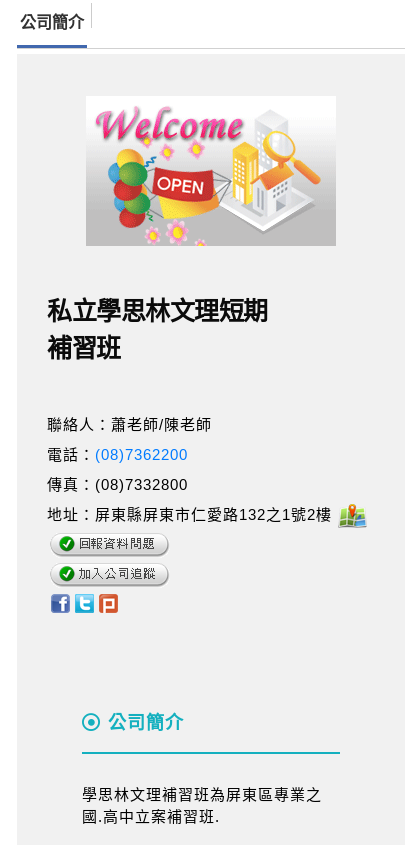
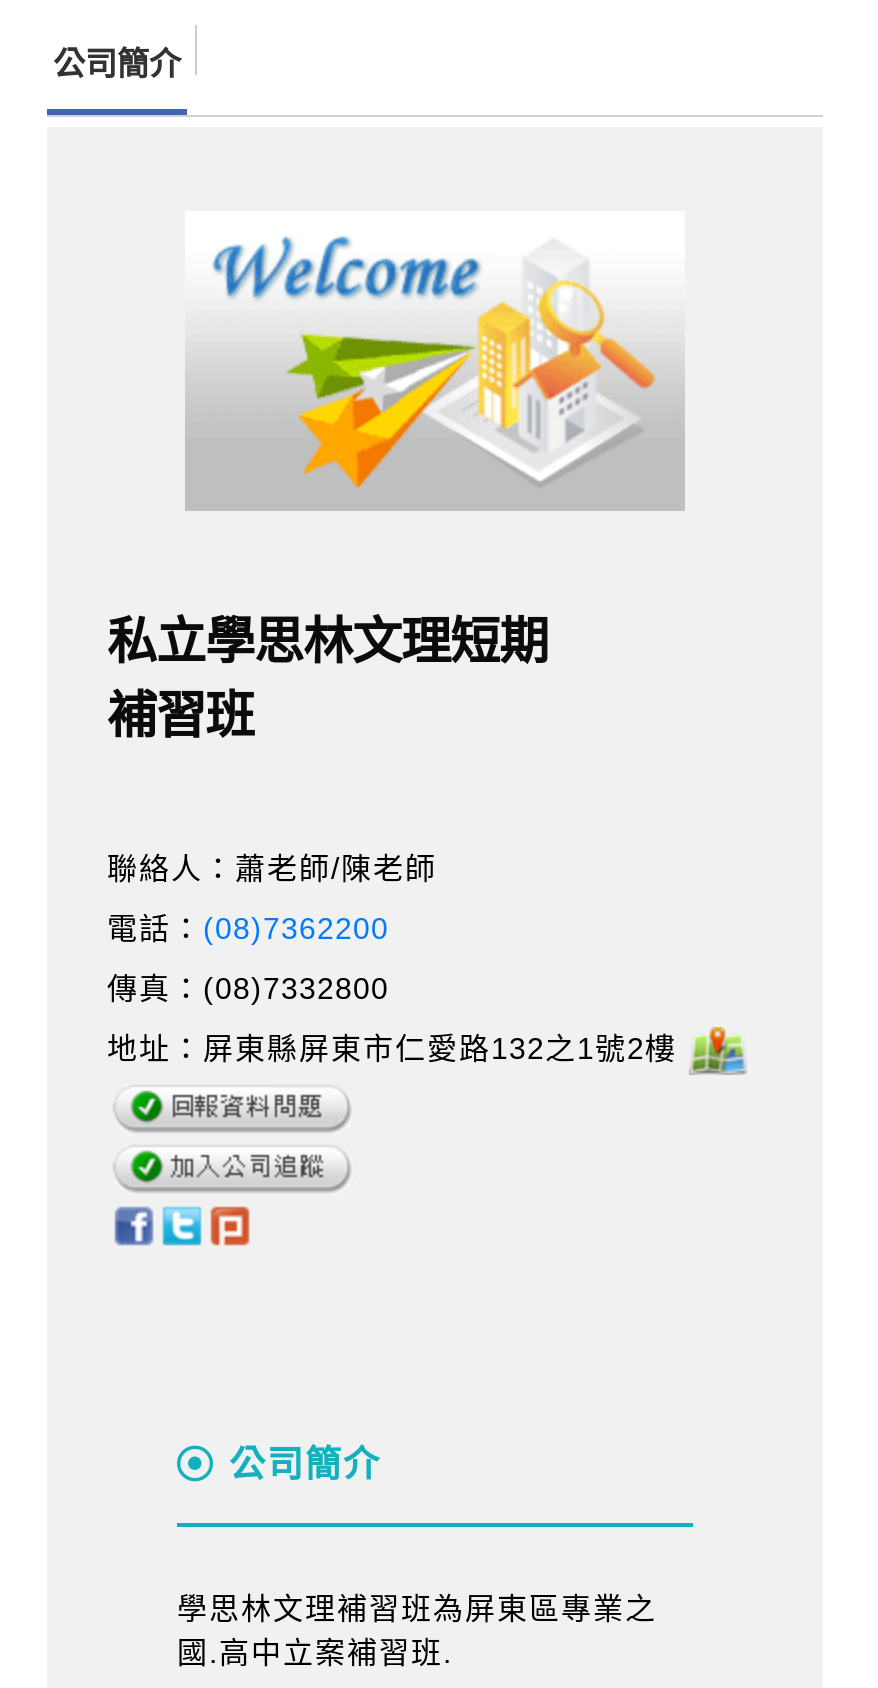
[95,106,245,247] [image] -> [205,233,499,511] [image]

